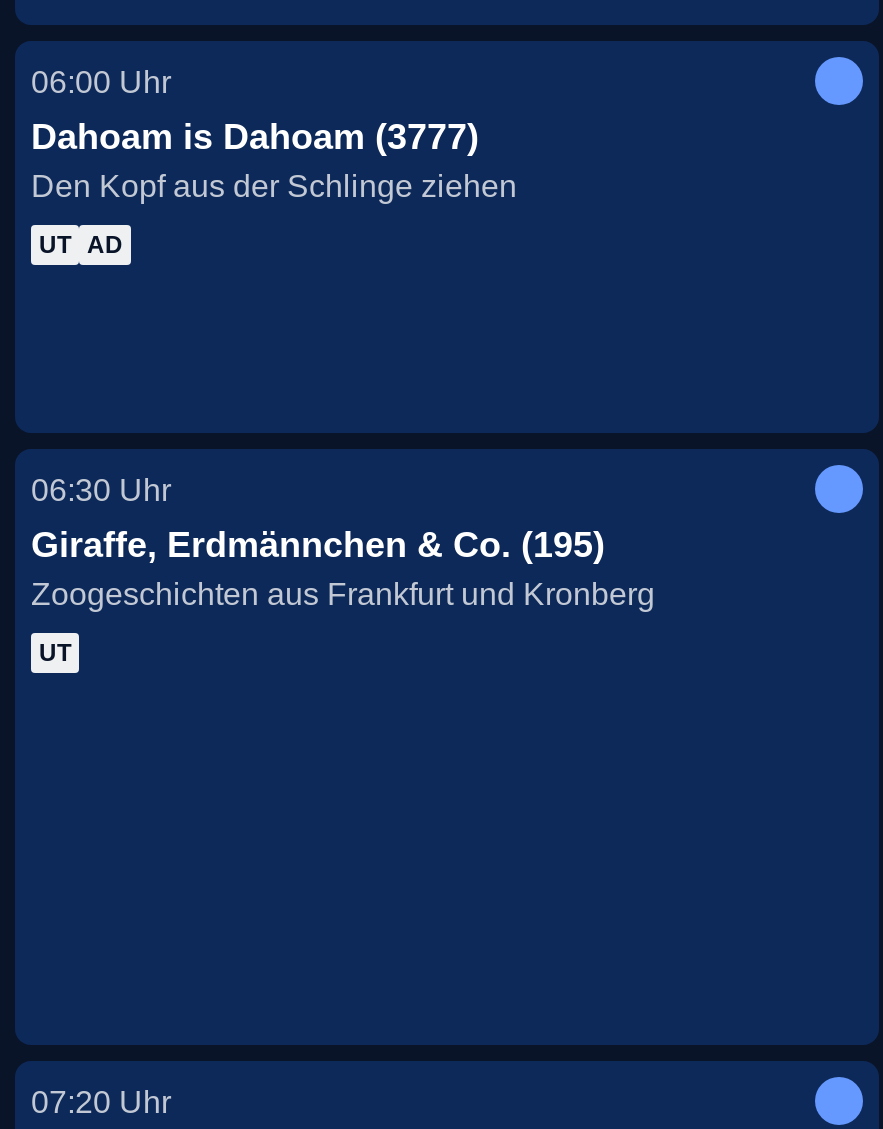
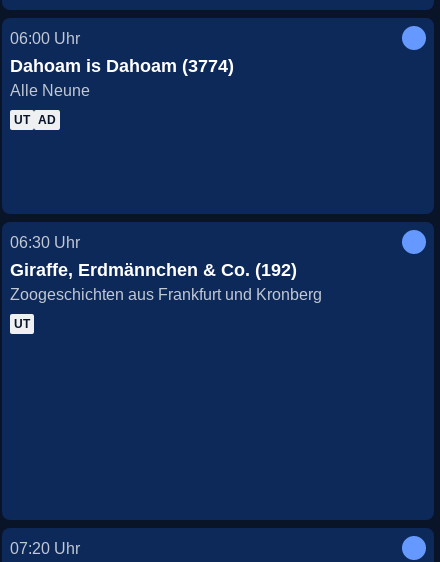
[31,117,517,203] Dahoam is Dahoam (3777) | Den Kopf aus der Schlinge ziehen -> [10,56,234,99] Dahoam is Dahoam (3774) | Alle Neune
[31,525,605,565] Giraffe, Erdmännchen & Co. (195) -> [10,260,297,280] Giraffe, Erdmännchen & Co. (192)

